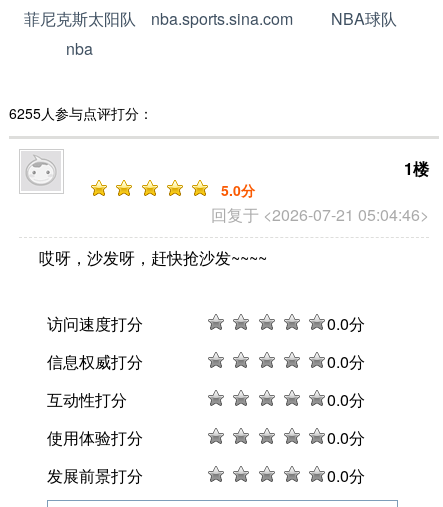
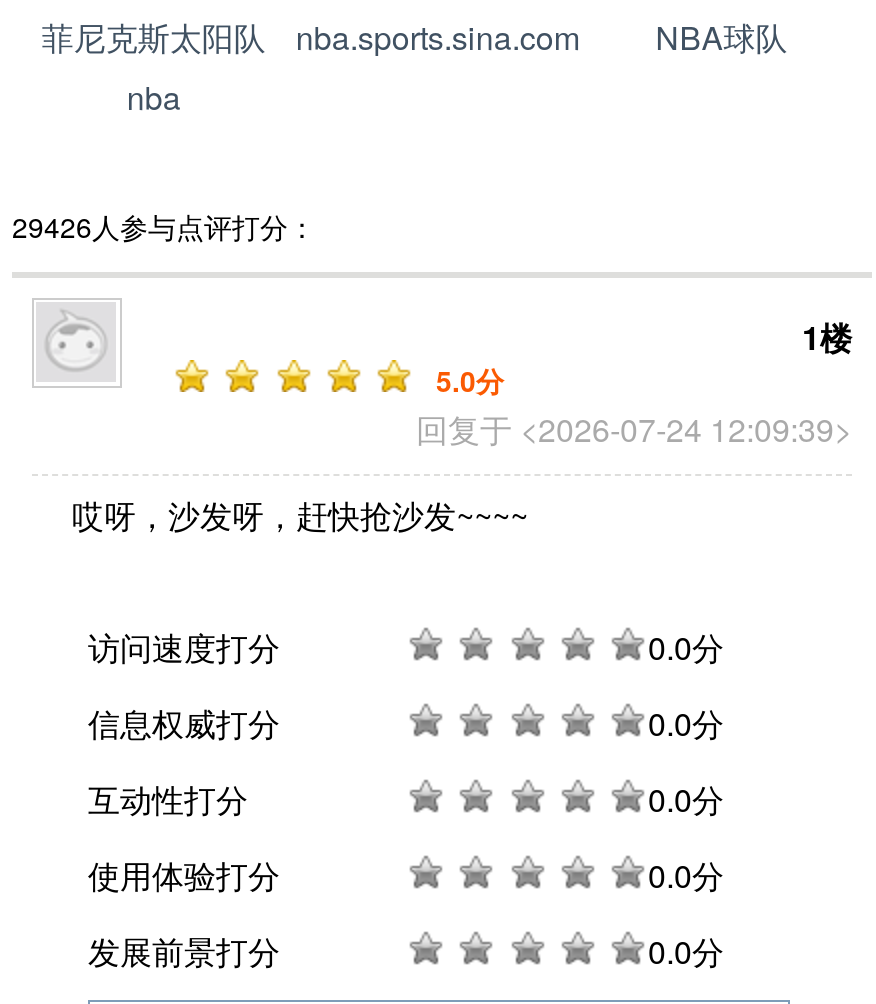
[9,103,153,123] 6255人参与点评打分： -> [12,207,316,247] 29426人参与点评打分：
[211,203,429,226] 回复于 <2026-07-21 05:04:46> -> [416,407,852,453] 回复于 <2026-07-24 12:09:39>

